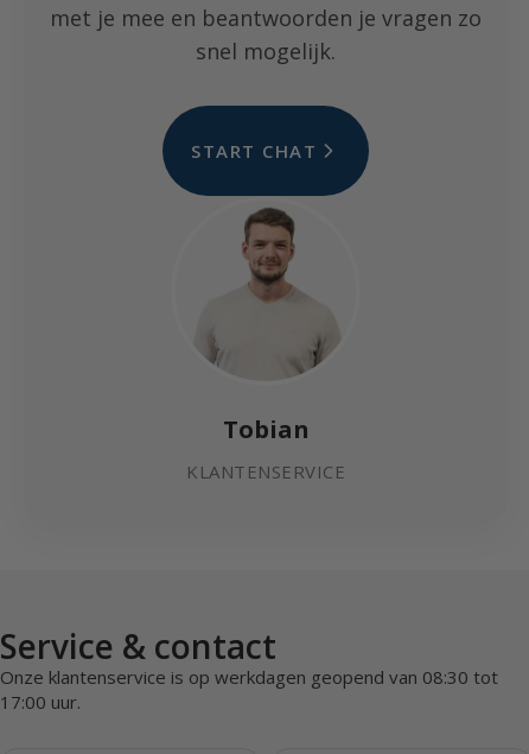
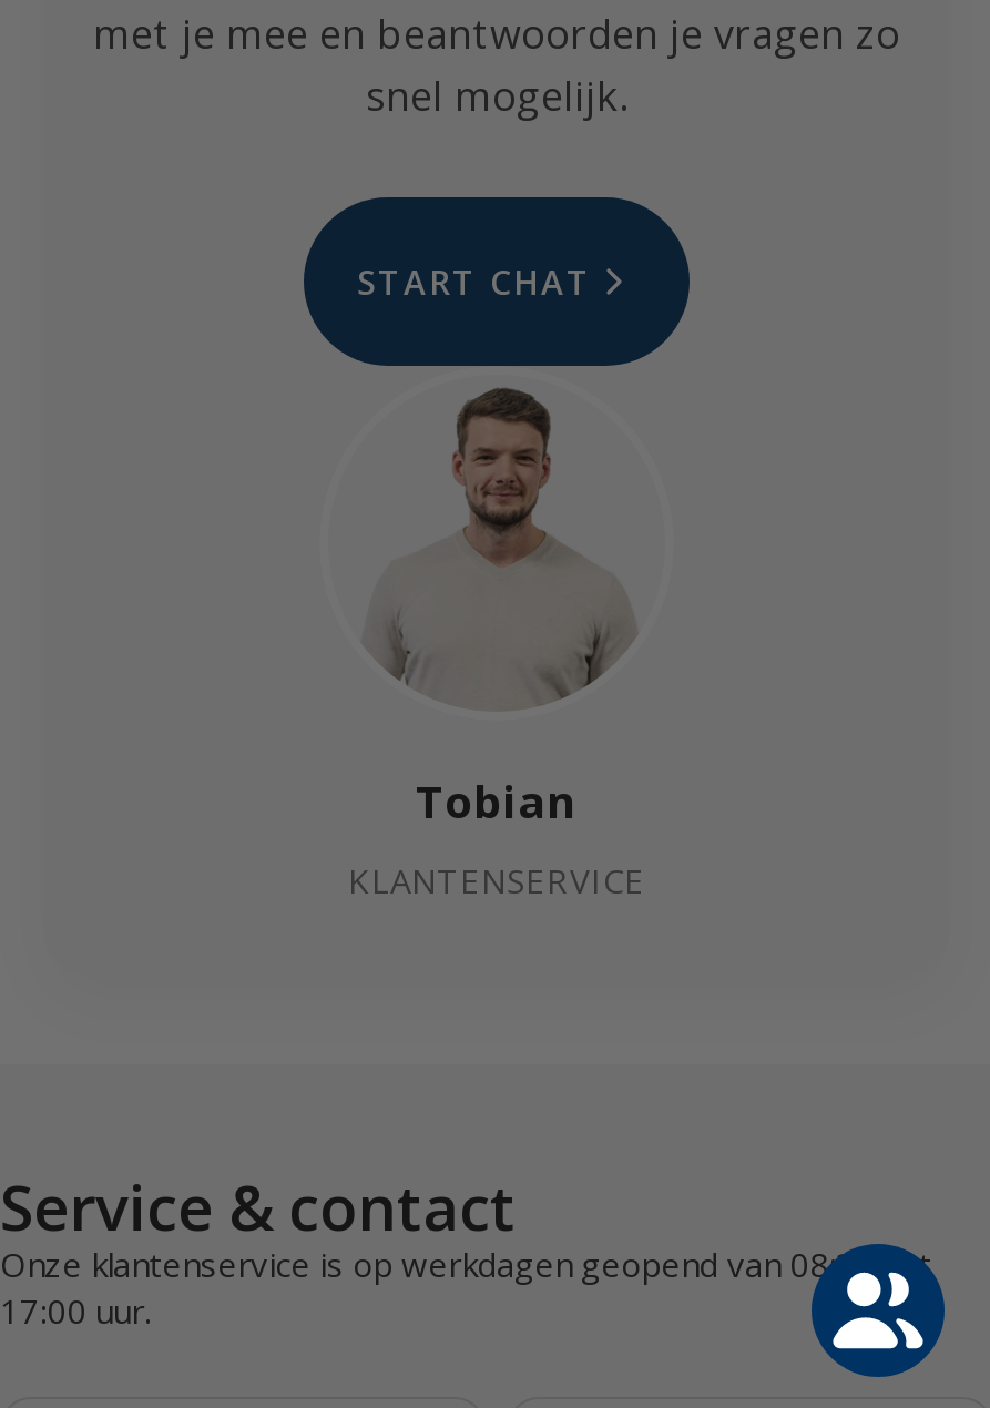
none -> [809,1282,947,1379] [image]

